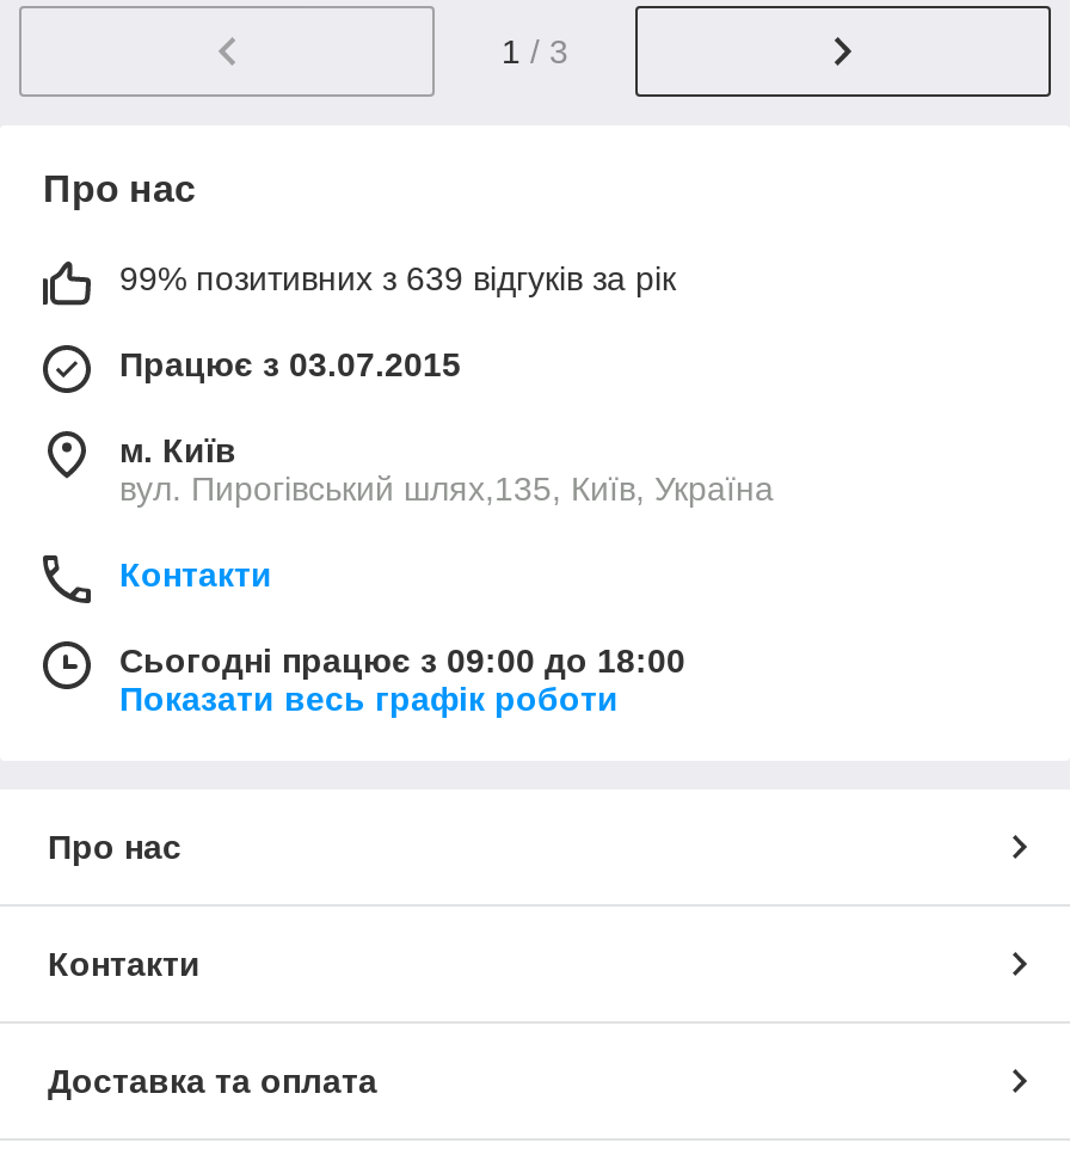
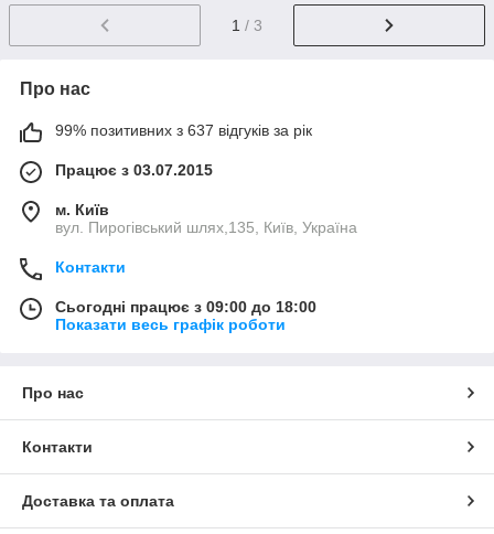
[119,259,676,297] 99% позитивних з 639 відгуків за рік -> [55,121,312,139] 99% позитивних з 637 відгуків за рік

